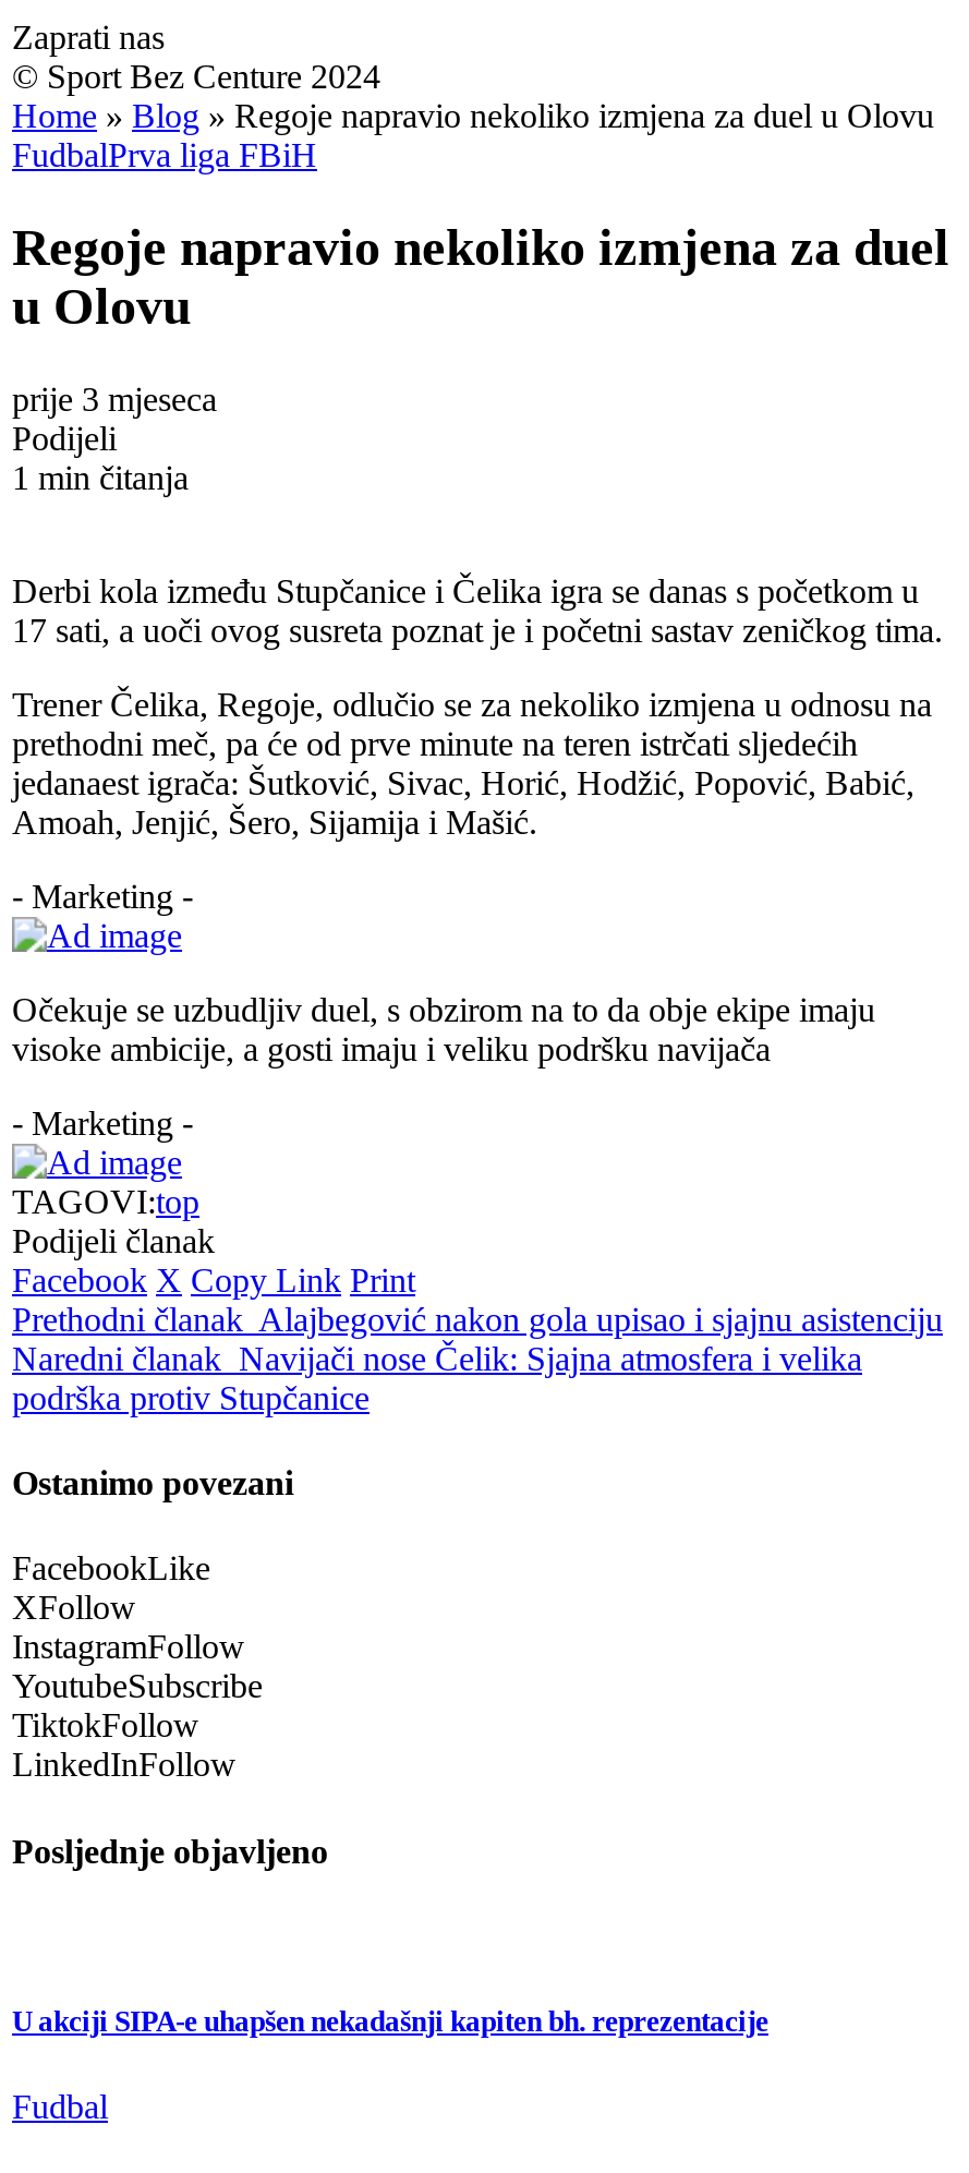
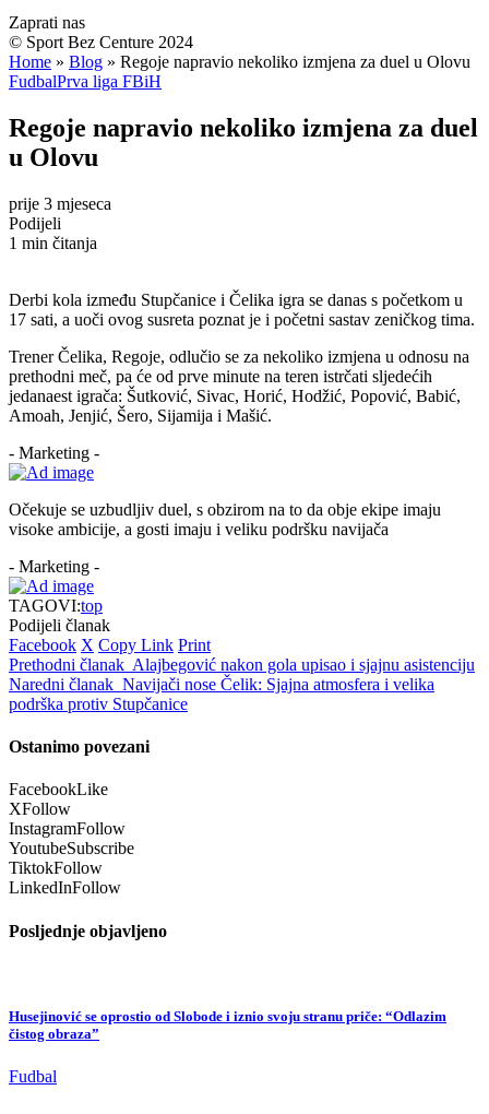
[12,2005,768,2038] U akciji SIPA-e uhapšen nekadašnji kapiten bh. reprezentacije -> [9,1008,446,1042] Husejinović se oprostio od Slobode i iznio svoju stranu priče: “Odlazim | čistog obraza”

